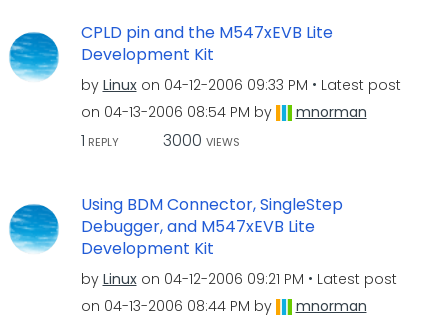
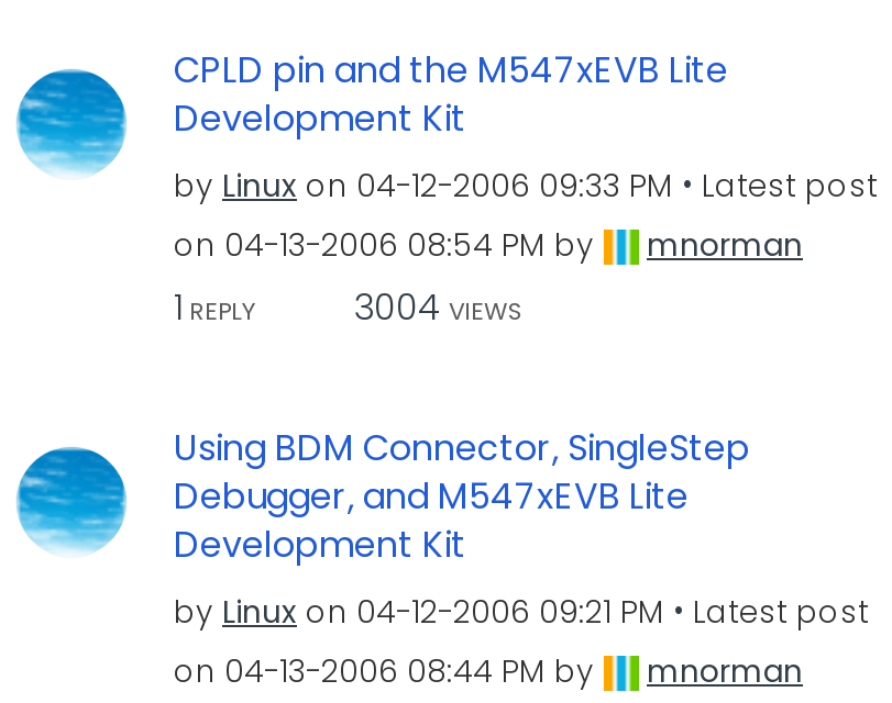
[80,129,239,152] 1 REPLY 3000 VIEWS -> [174,282,524,333] 1 REPLY 3004 VIEWS

